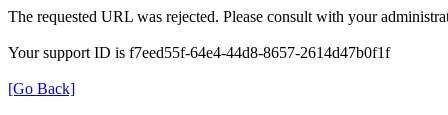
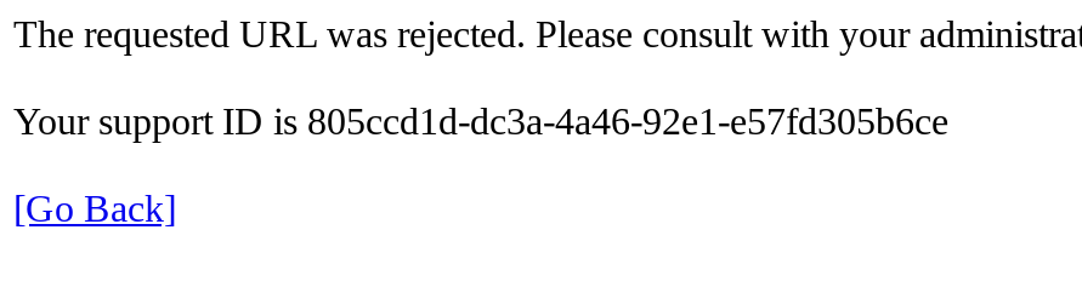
[8,44,390,61] Your support ID is f7eed55f-64e4-44d8-8657-2614d47b0f1f -> [13,100,948,142] Your support ID is 805ccd1d-dc3a-4a46-92e1-e57fd305b6ce

